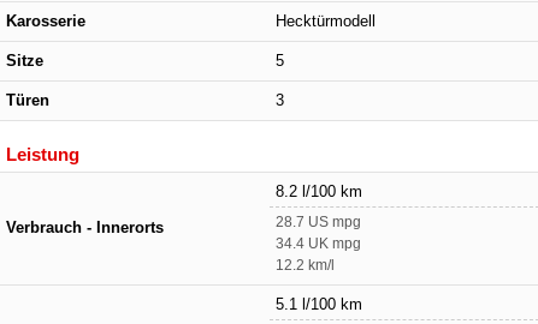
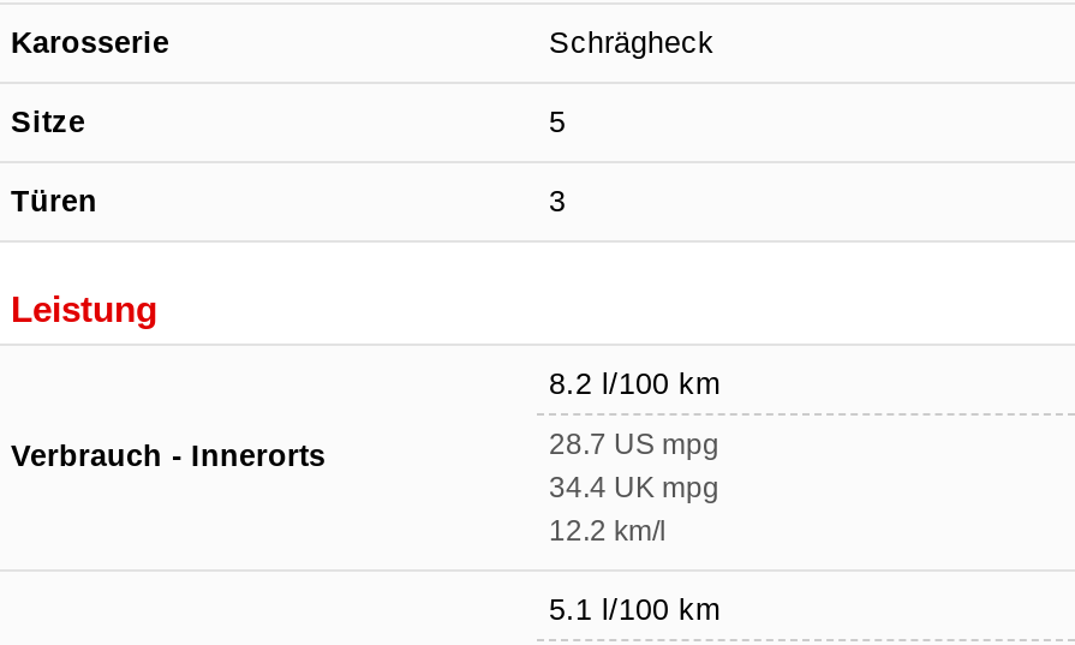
[276,13,376,30] Hecktürmodell -> [549,25,715,59] Schrägheck

